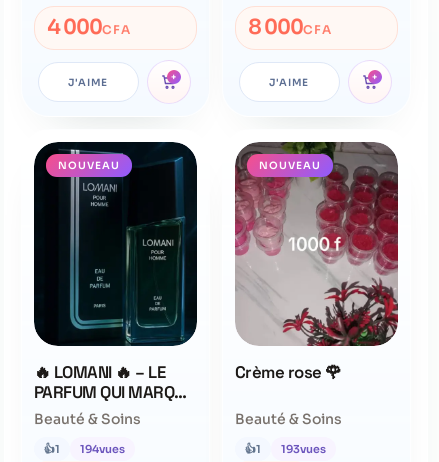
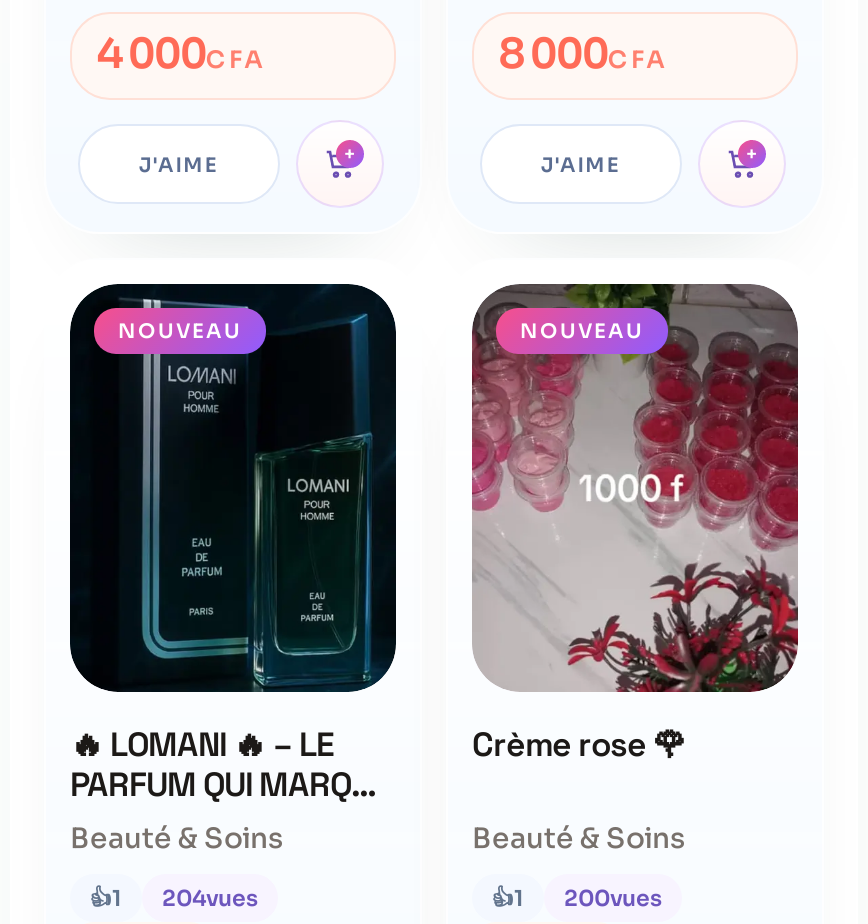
[80,442,125,456] 194vues -> [162,885,258,913] 204vues
[281,442,326,456] 193vues -> [564,885,662,913] 200vues

